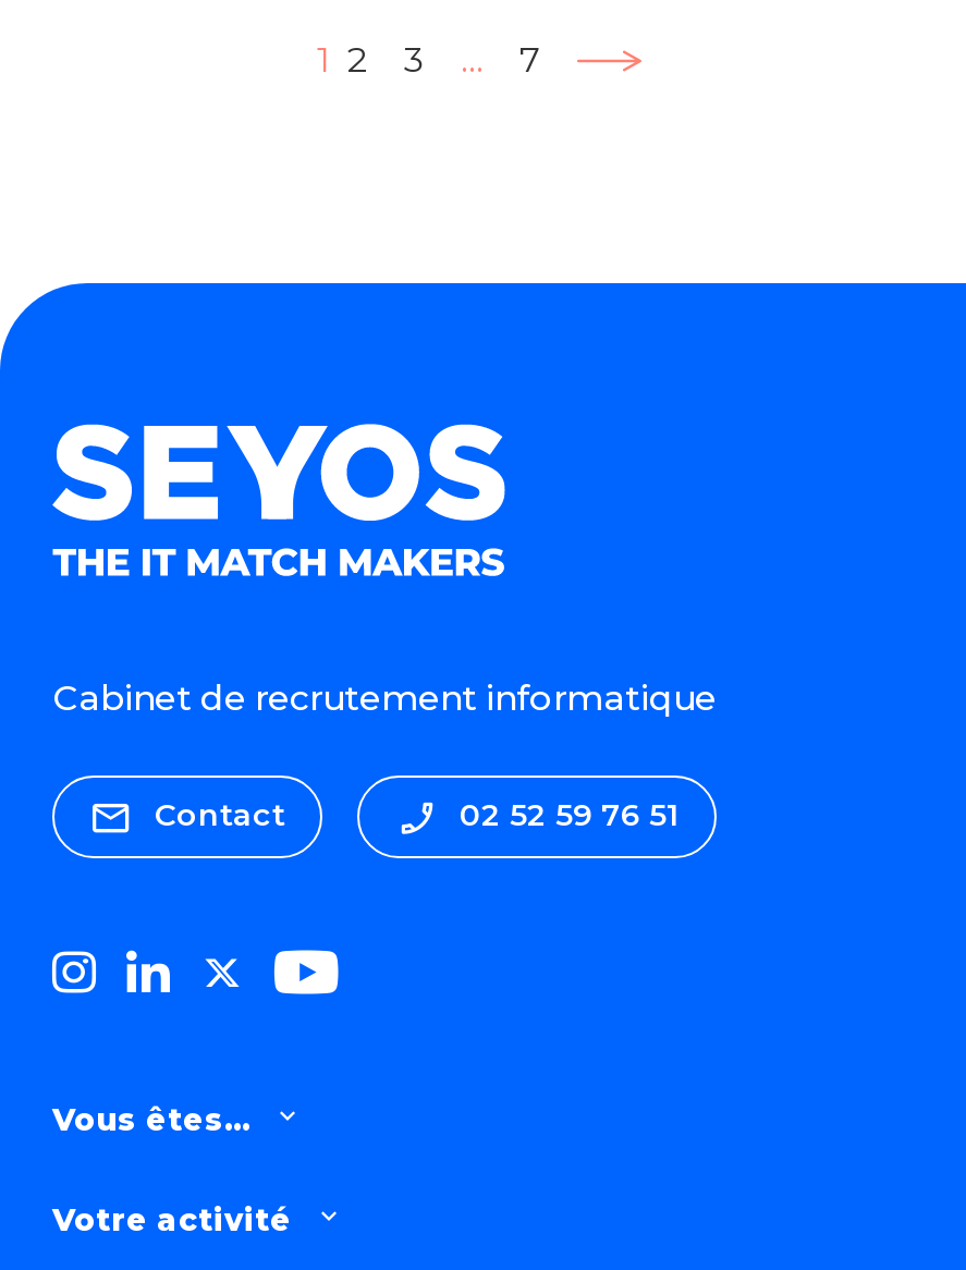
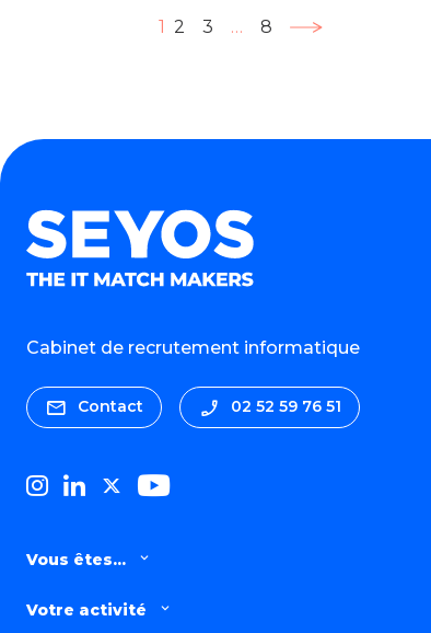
[519,39,541,81] 7 -> [260,17,272,37] 8

